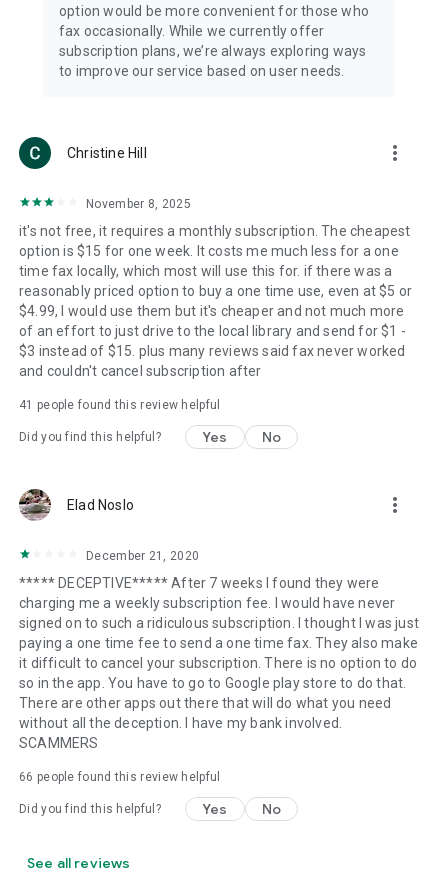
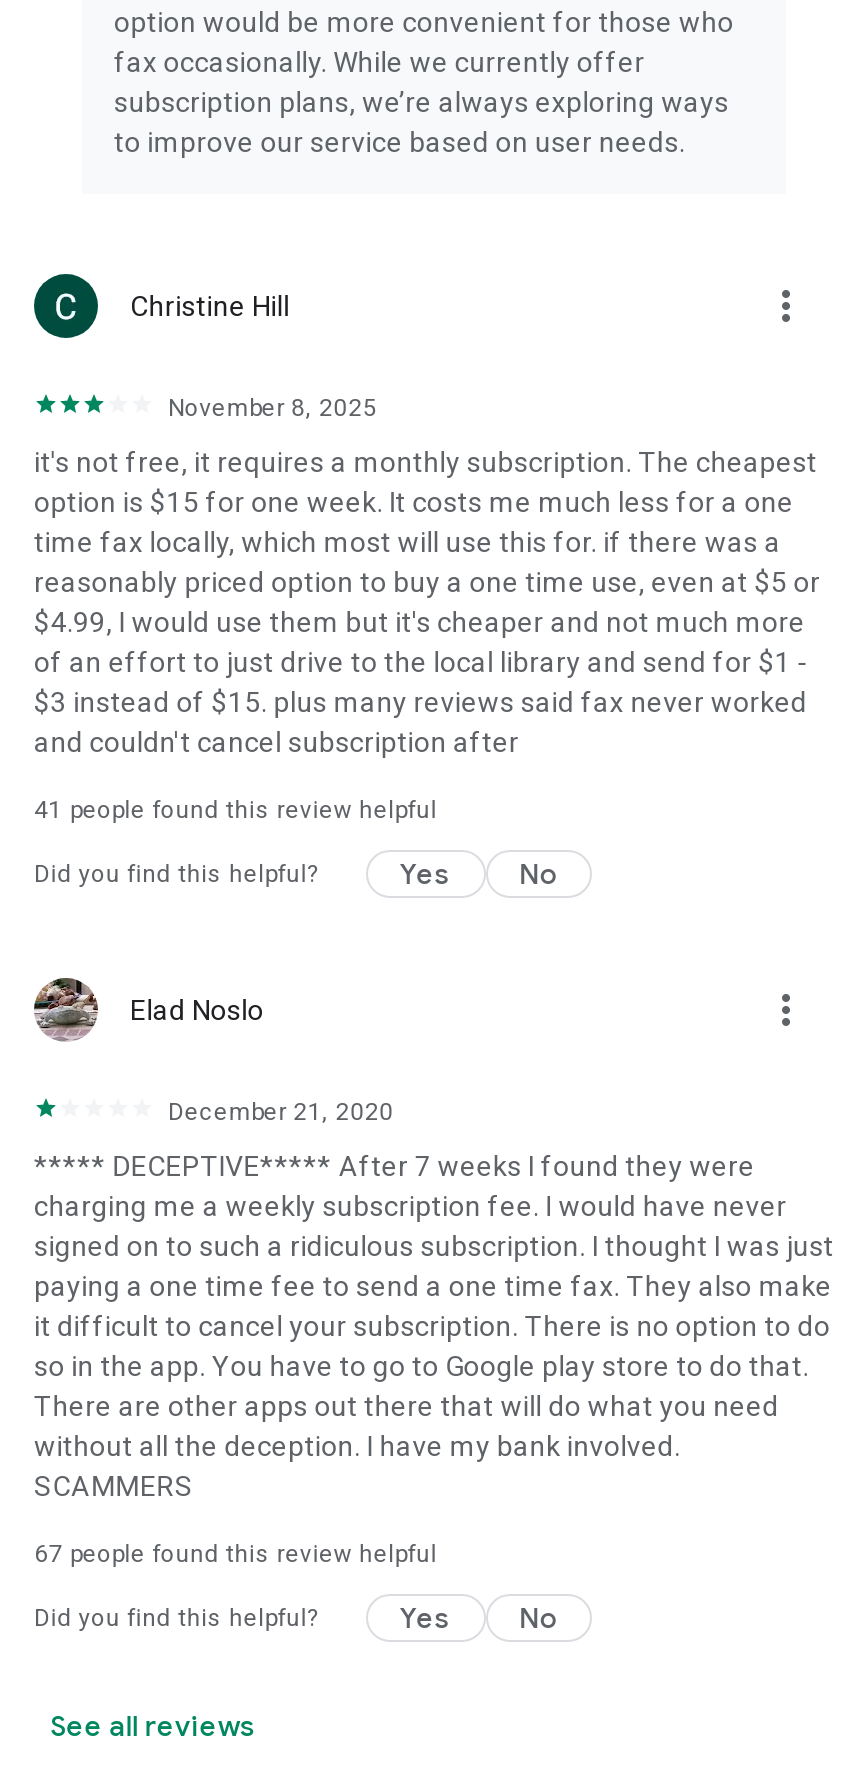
[19,770,220,784] 66 people found this review helpful -> [34,1540,437,1568] 67 people found this review helpful

